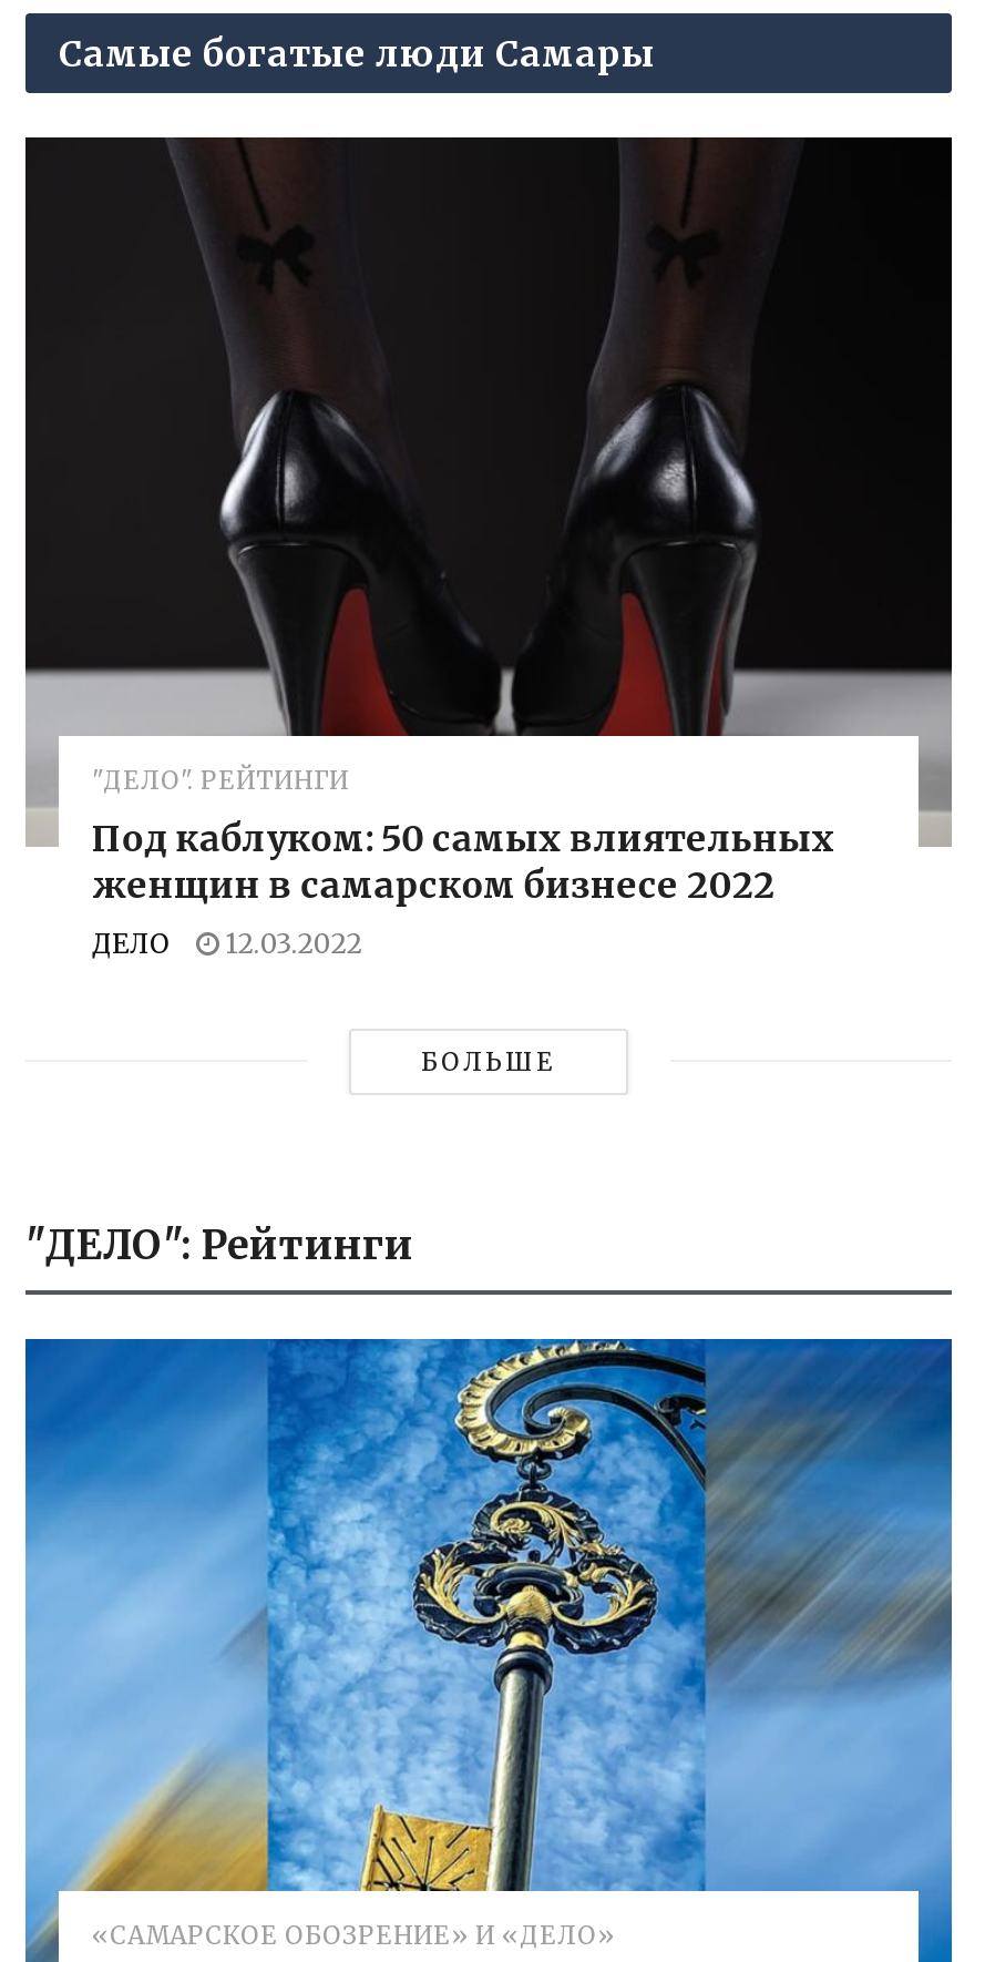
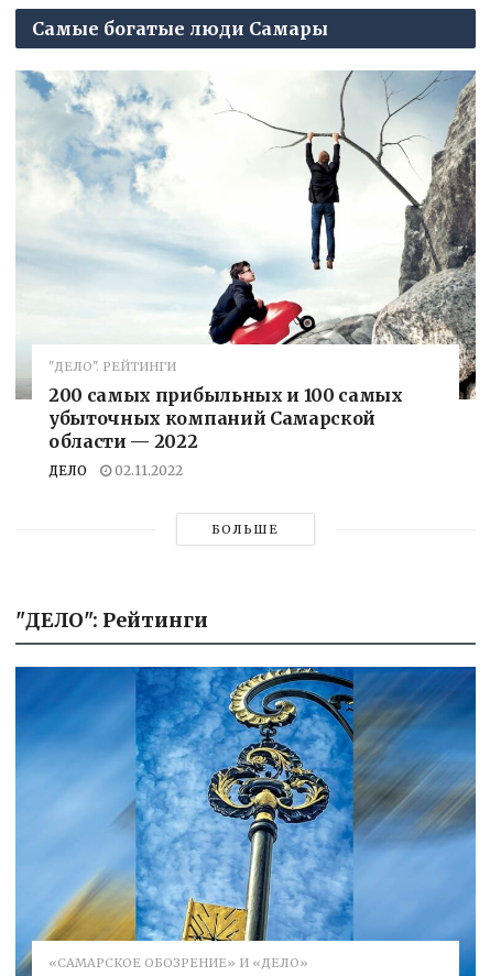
[23,134,954,906] [image] | Под каблуком: 50 самых влиятельных | женщин в самарском бизнесе 2022 -> [15,70,477,452] [image] | 200 самых прибыльных и 100 самых | убыточных компаний Самарской | области — 2022
moved [92,764,349,795] -> [48,359,176,374]: "ДЕЛО". РЕЙТИНГИ
[92,926,362,959] ДЕЛО 12.03.2022 -> [48,462,183,479] ДЕЛО 02.11.2022

